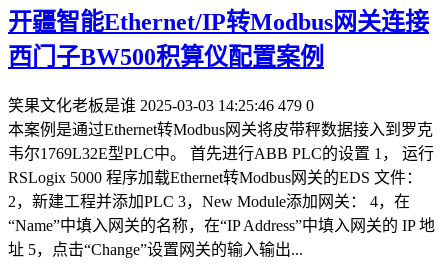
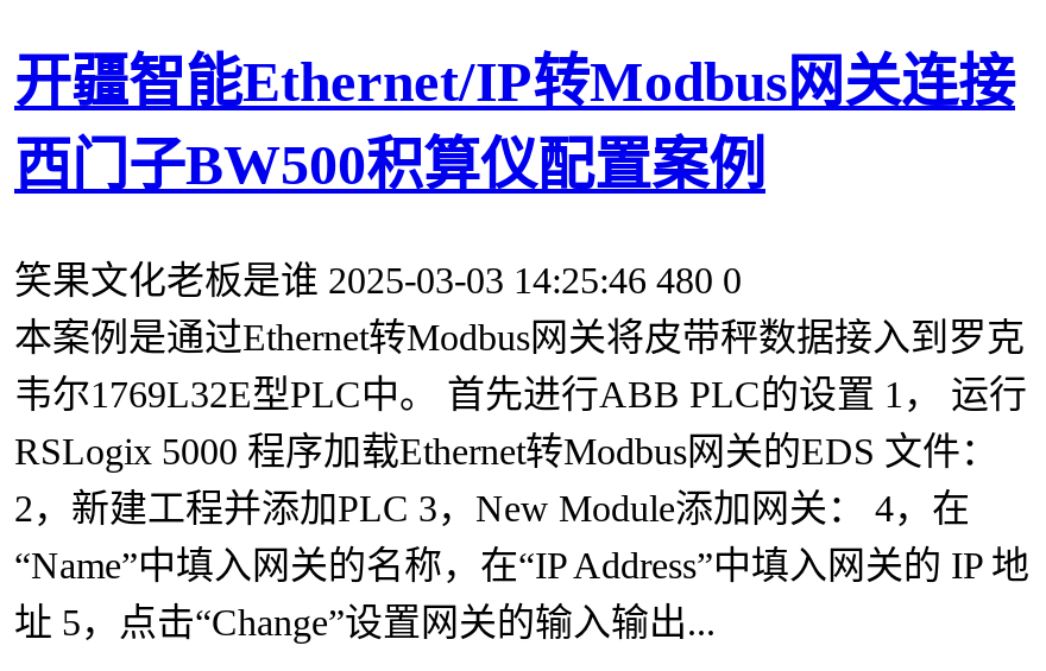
[8,97,314,114] 笑果文化老板是谁 2025-03-03 14:25:46 479 0 -> [14,260,742,300] 笑果文化老板是谁 2025-03-03 14:25:46 480 0

